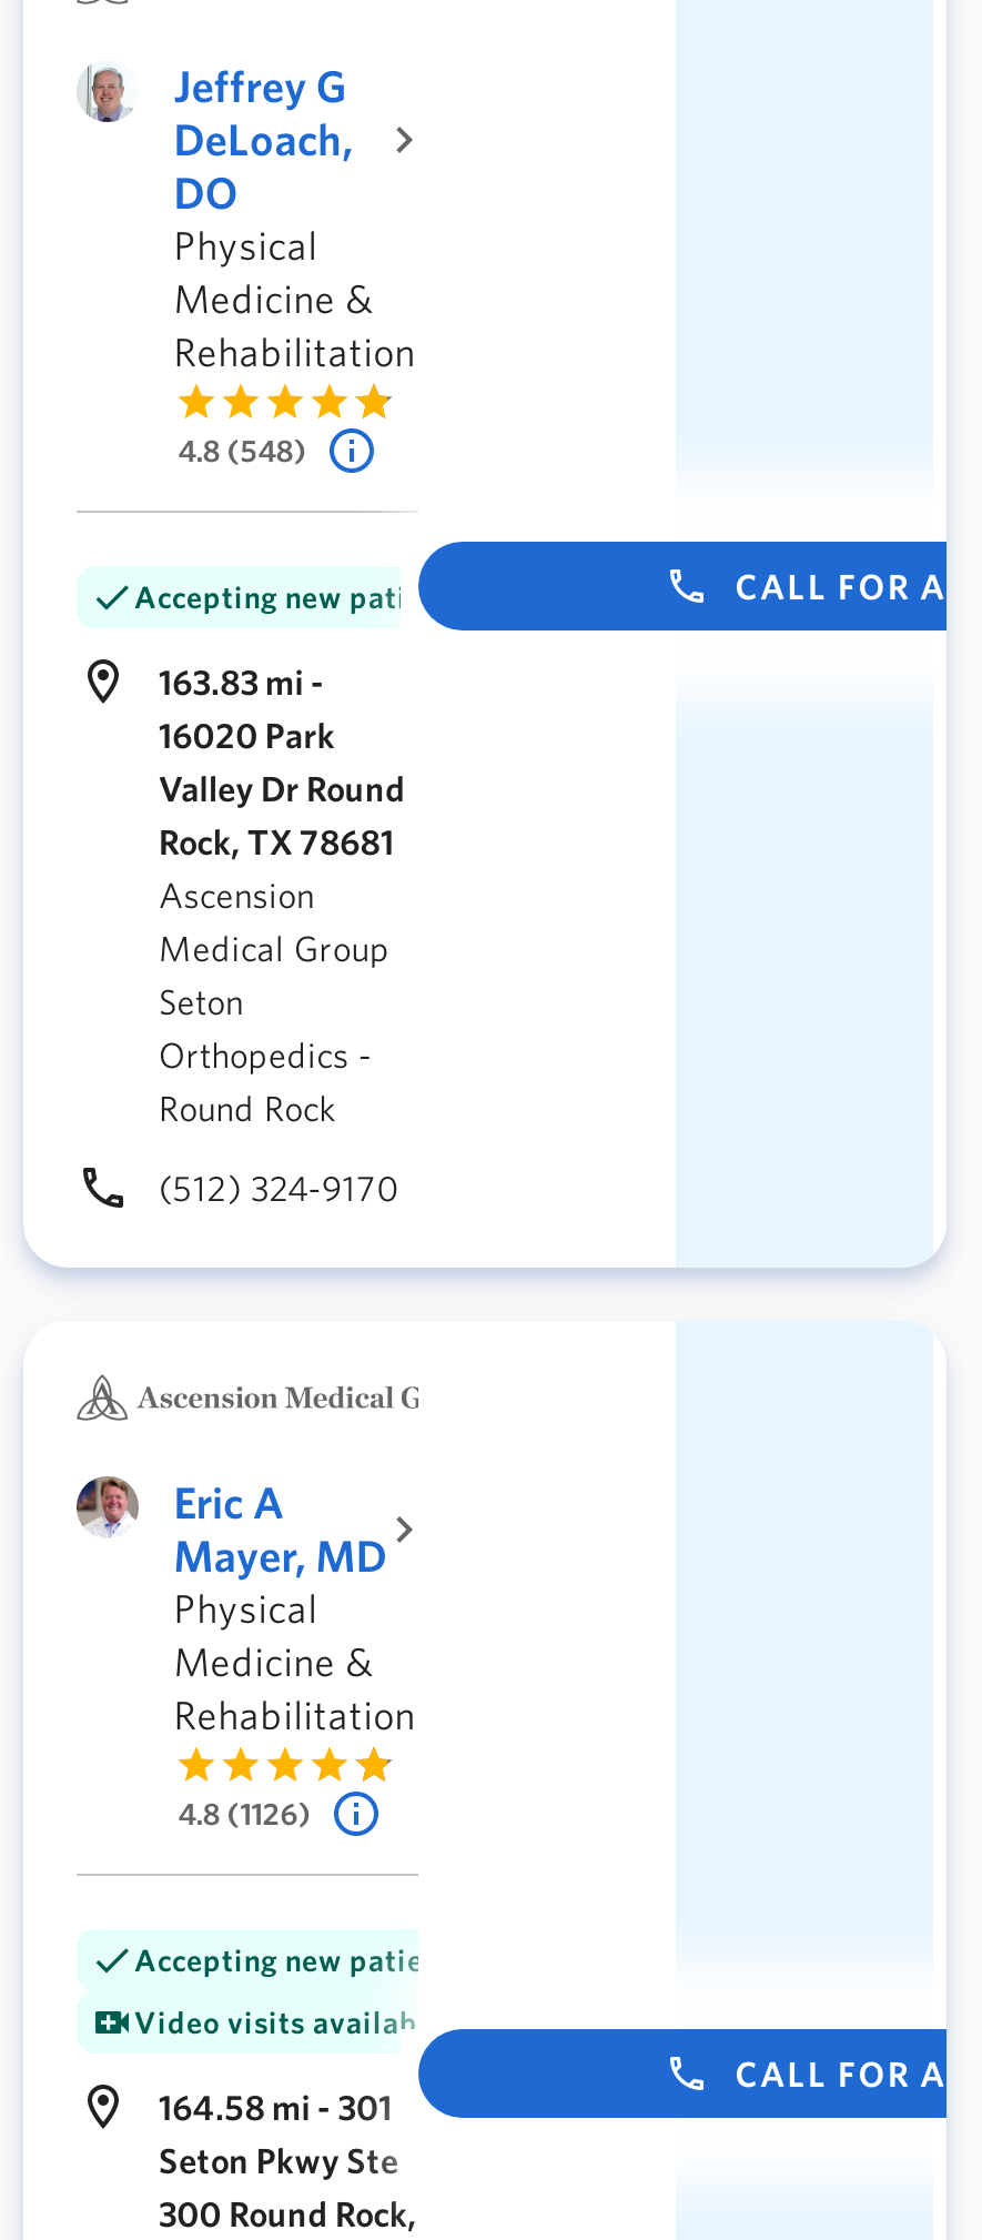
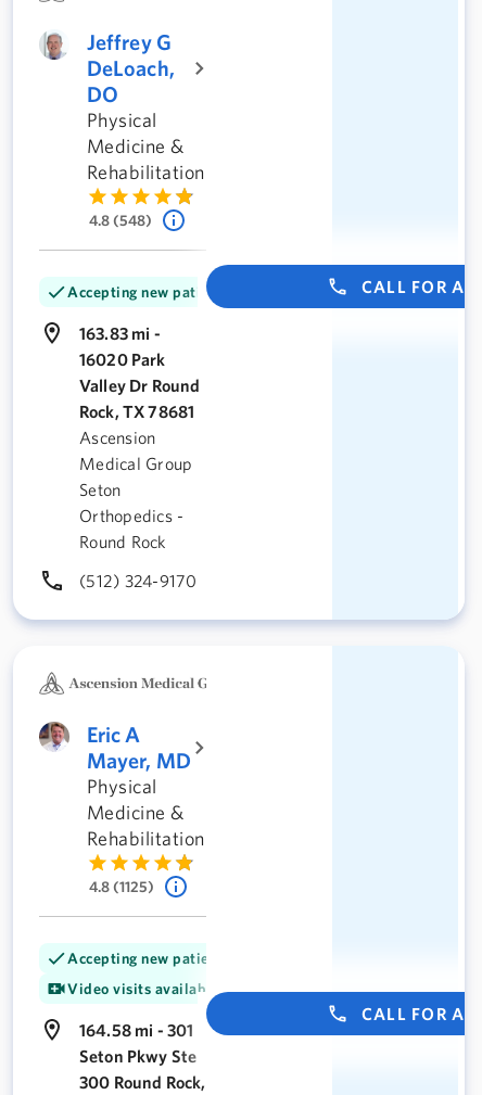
[178,1796,311,1832] 4.8 (1126) -> [89,878,154,895] 4.8 (1125)

